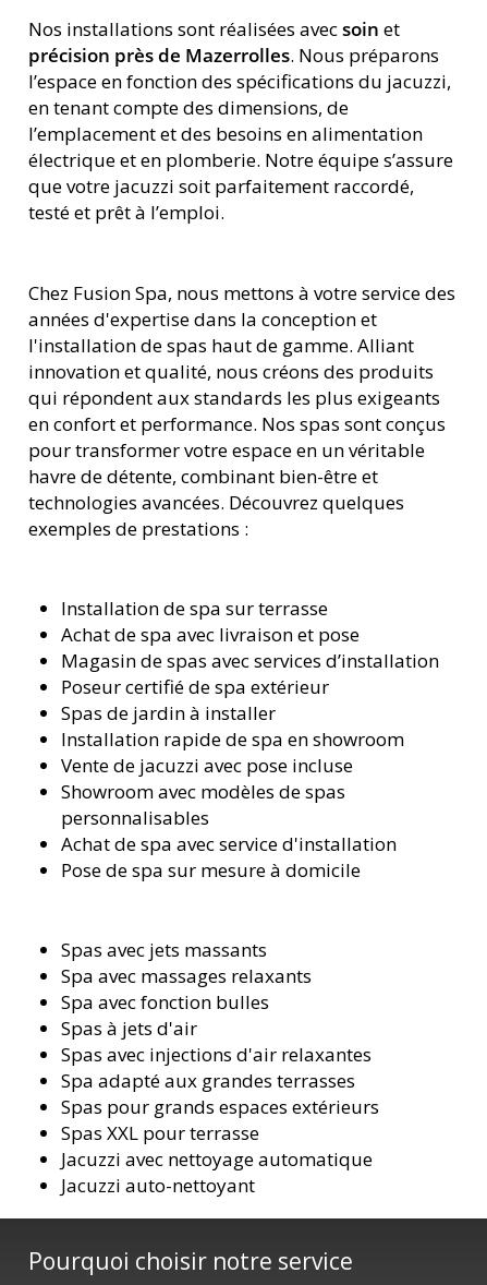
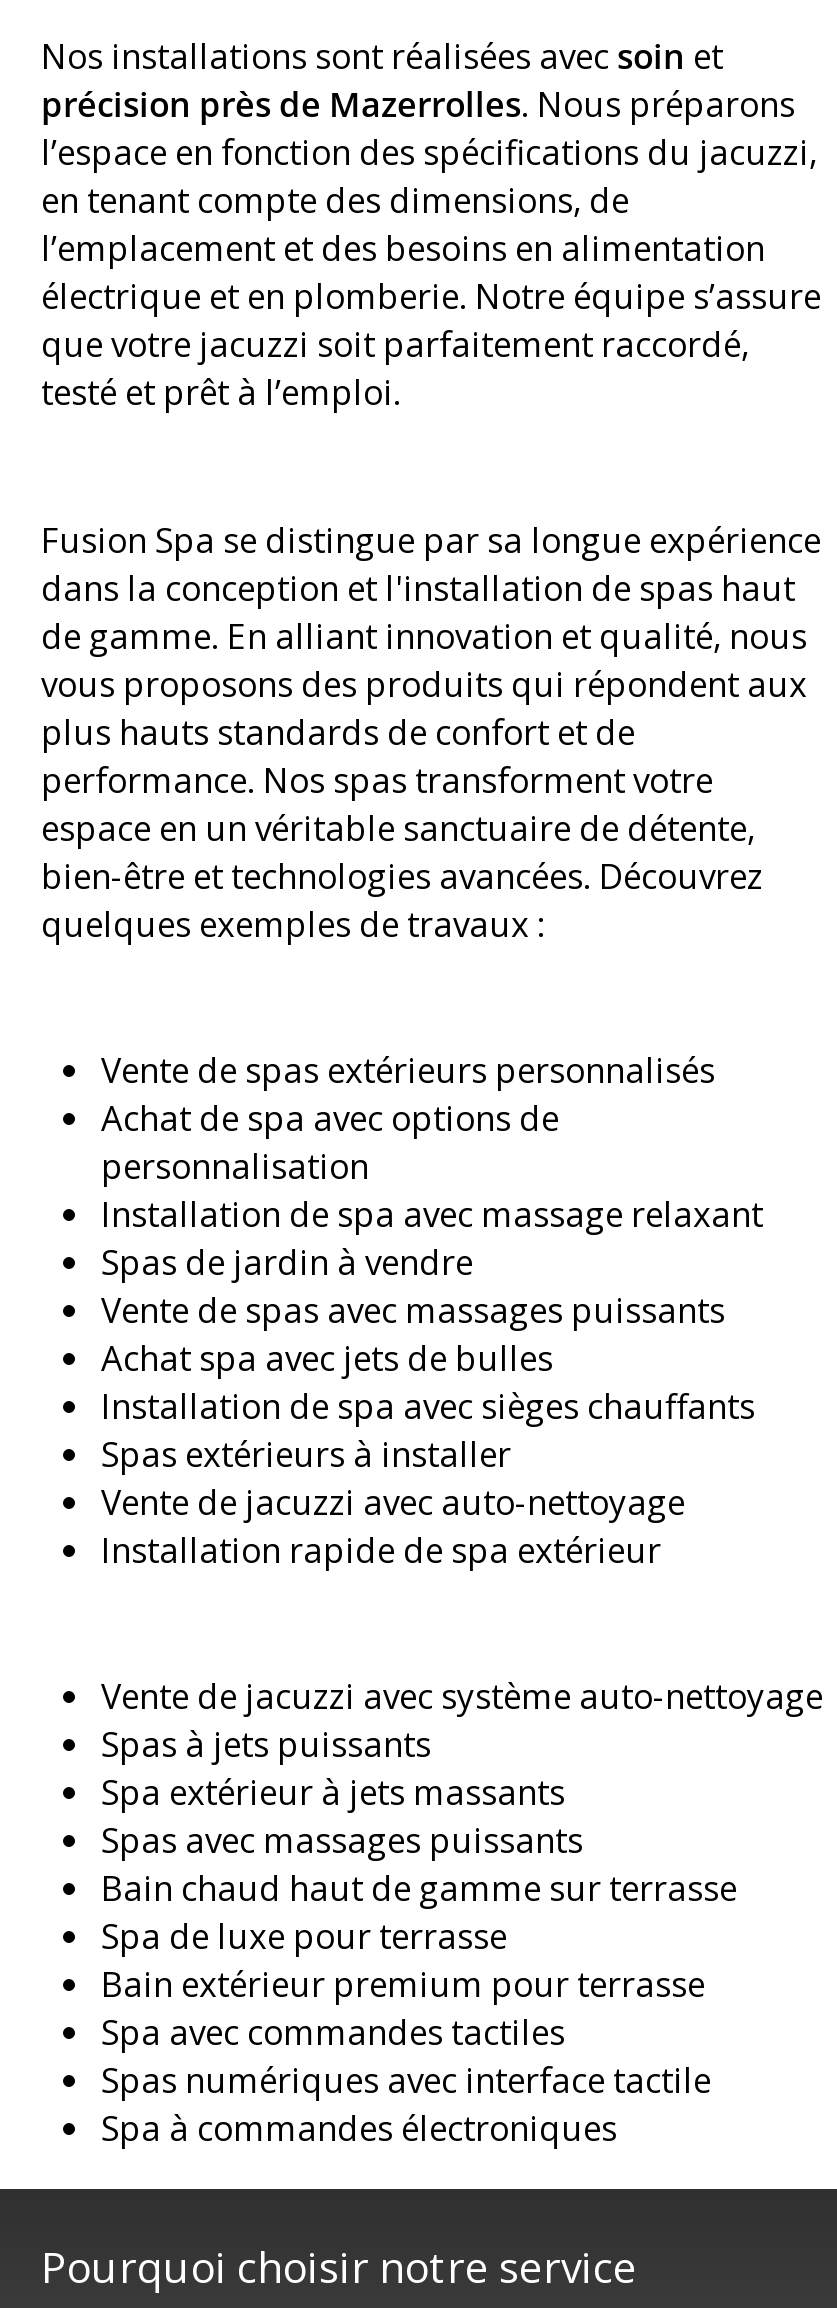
[28,280,455,541] Chez Fusion Spa, nous mettons à votre service des | années d'expertise dans la conception et | l'installation de spas haut de gamme. Alliant | innovation et qualité, nous créons des produits | qui répondent aux standards les plus exigeants | en confort et performance. Nos spas sont conçus | pour transformer votre espace en un véritable | havre de détente, combinant bien-être et | technologies avancées. Découvrez quelques | exemples de prestations : -> [41,517,821,947] Fusion Spa se distingue par sa longue expérience | dans la conception et l'installation de spas haut | de gamme. En alliant innovation et qualité, nous | vous proposons des produits qui répondent aux | plus hauts standards de confort et de | performance. Nos spas transforment votre | espace en un véritable sanctuaire de détente, | bien-être et technologies avancées. Découvrez | quelques exemples de travaux :
[61,596,439,883] Installation de spa sur terrasse | Achat de spa avec livraison et pose | Magasin de spas avec services d’installation | Poseur certifié de spa extérieur | Spas de jardin à installer | Installation rapide de spa en showroom | Vente de jacuzzi avec pose incluse | Showroom avec modèles de spas | personnalisables | Achat de spa avec service d'installation | Pose de spa sur mesure à domicile -> [101,1048,763,1574] Vente de spas extérieurs personnalisés | Achat de spa avec options de | personnalisation | Installation de spa avec massage relaxant | Spas de jardin à vendre | Vente de spas avec massages puissants | Achat spa avec jets de bulles | Installation de spa avec sièges chauffants | Spas extérieurs à installer | Vente de jacuzzi avec auto-nettoyage | Installation rapide de spa extérieur
[61,937,379,1198] Spas avec jets massants | Spa avec massages relaxants | Spa avec fonction bulles | Spas à jets d'air | Spas avec injections d'air relaxantes | Spa adapté aux grandes terrasses | Spas pour grands espaces extérieurs | Spas XXL pour terrasse | Jacuzzi avec nettoyage automatique | Jacuzzi auto-nettoyant -> [101,1674,823,2152] Vente de jacuzzi avec système auto-nettoyage | Spas à jets puissants | Spa extérieur à jets massants | Spas avec massages puissants | Bain chaud haut de gamme sur terrasse | Spa de luxe pour terrasse | Bain extérieur premium pour terrasse | Spa avec commandes tactiles | Spas numériques avec interface tactile | Spa à commandes électroniques

